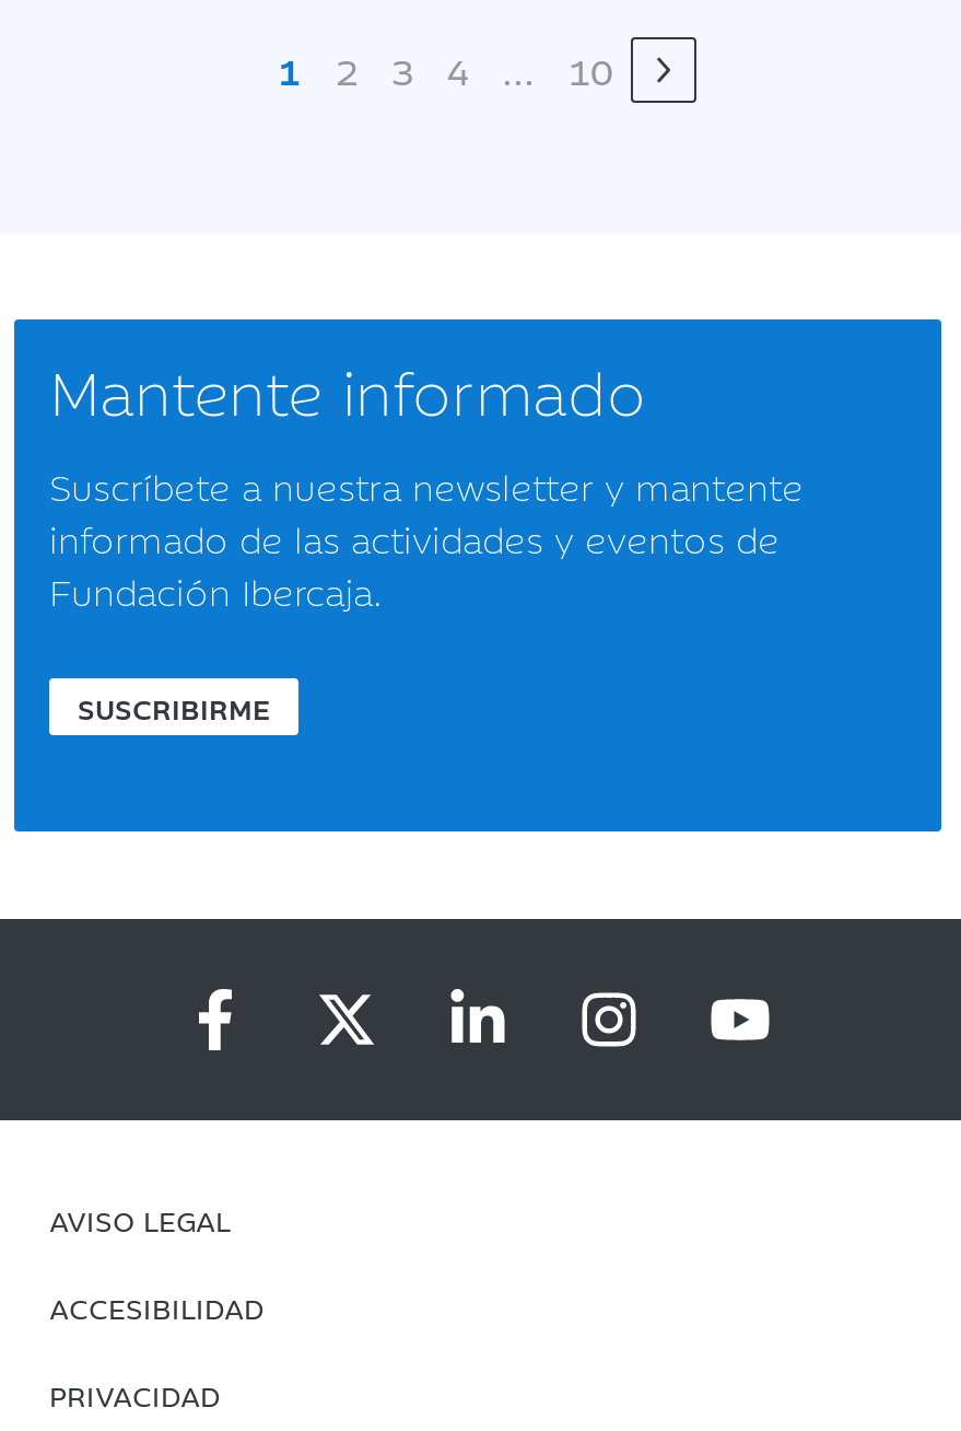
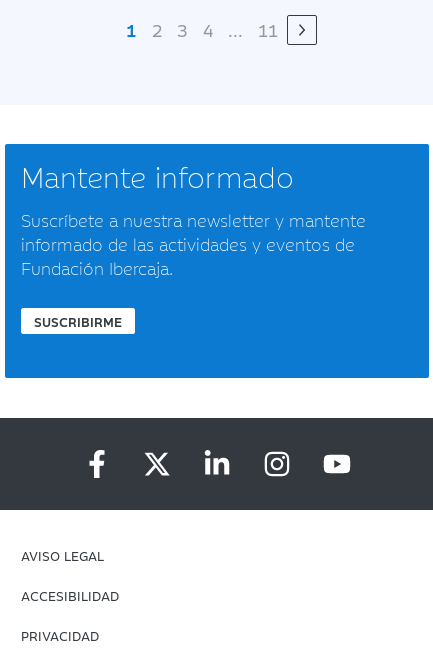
[568,44,612,96] 10 -> [258,18,278,42] 11

